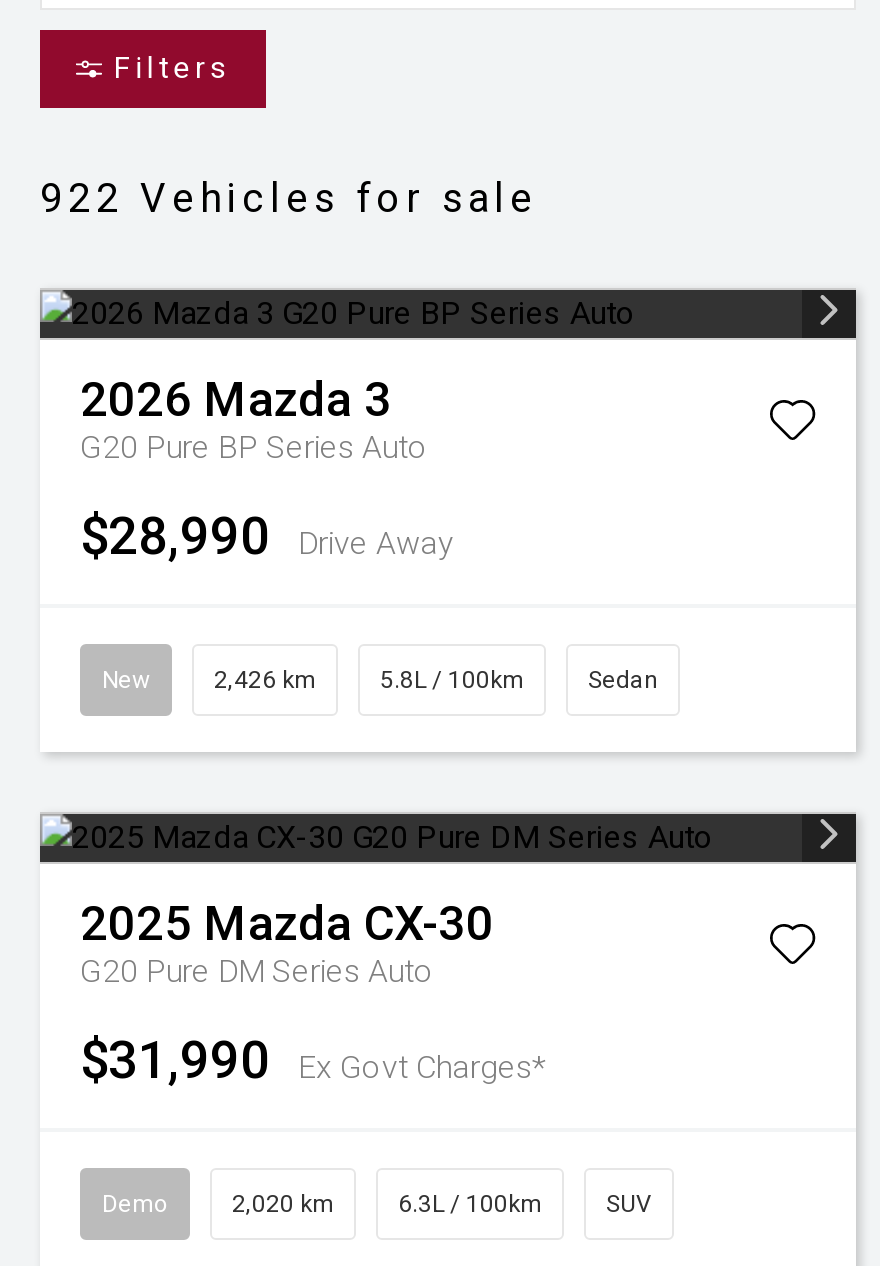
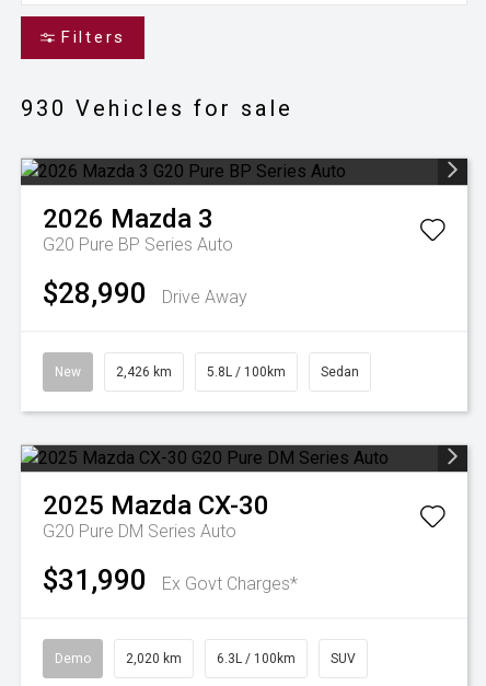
[40,174,538,222] 922 Vehicles for sale -> [21,95,293,121] 930 Vehicles for sale

